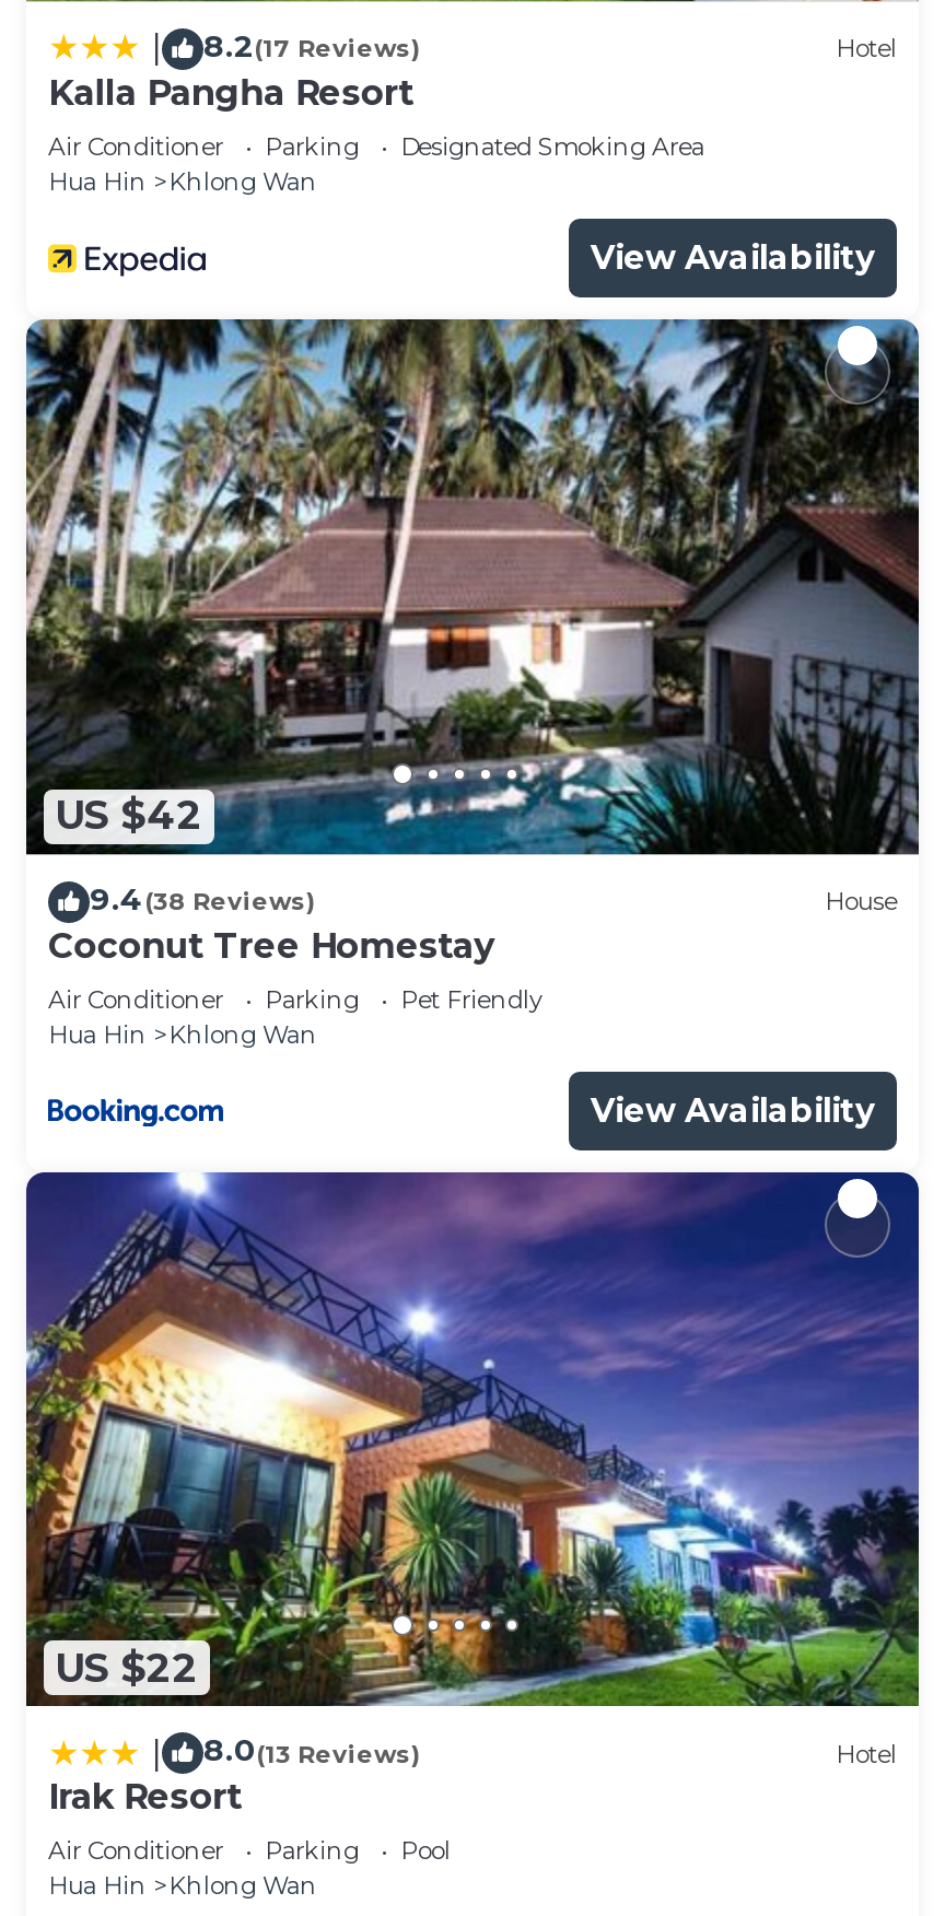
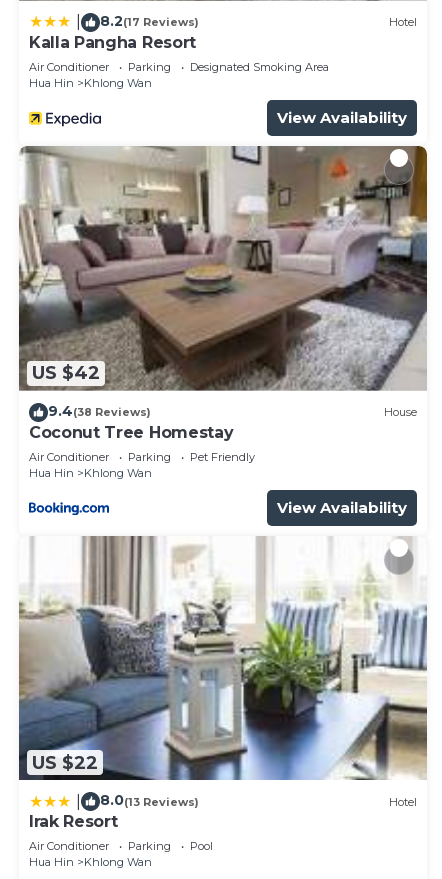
[24,317,921,857] [image] -> [18,145,428,391] [image]
[24,1170,921,1708] [image] -> [18,535,428,781] [image]

